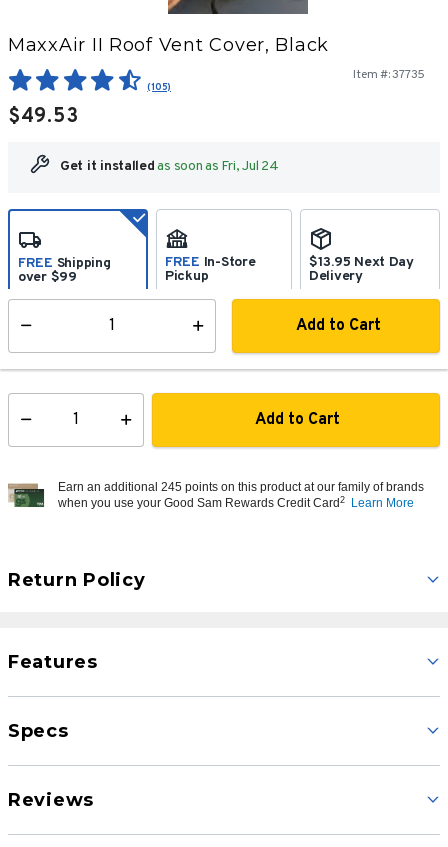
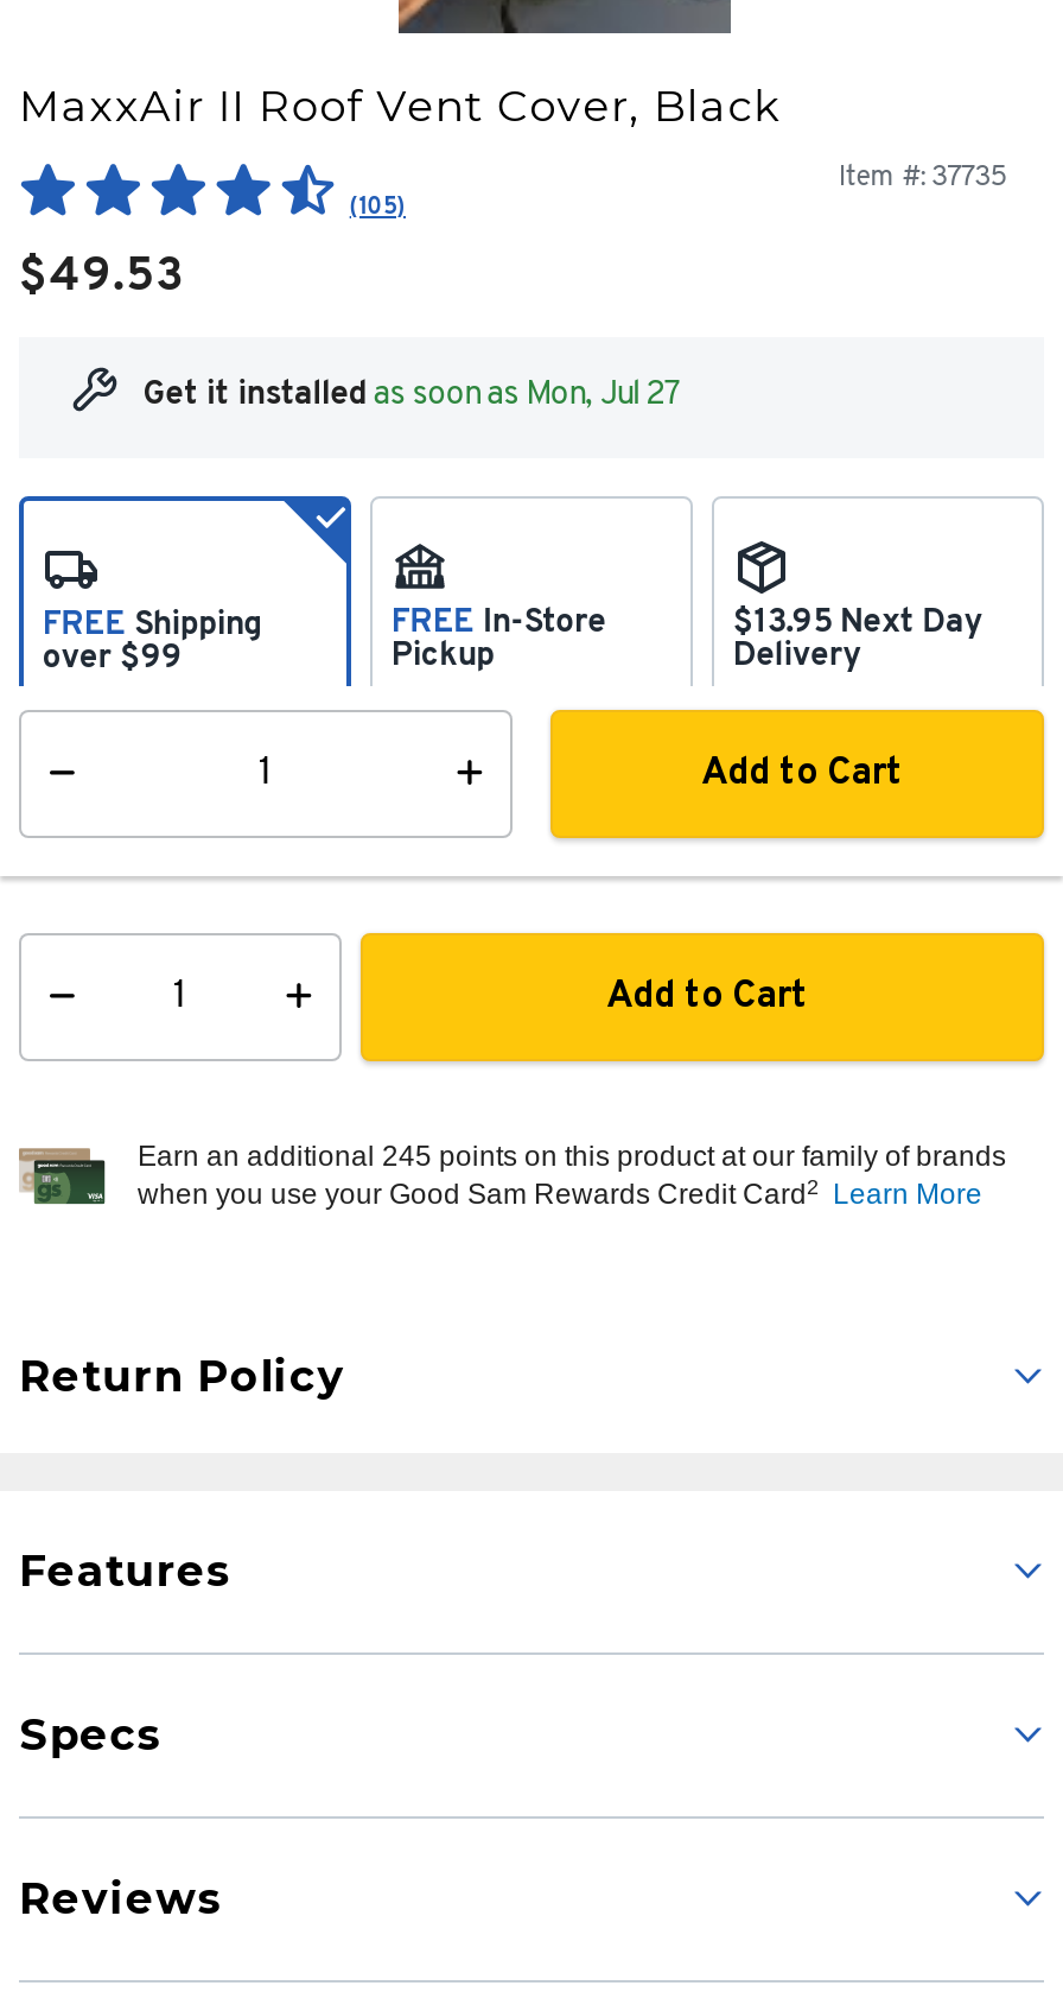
[60,158,278,175] Get it installed as soon as Fri, Jul 24 -> [142,376,682,416] Get it installed as soon as Mon, Jul 27

